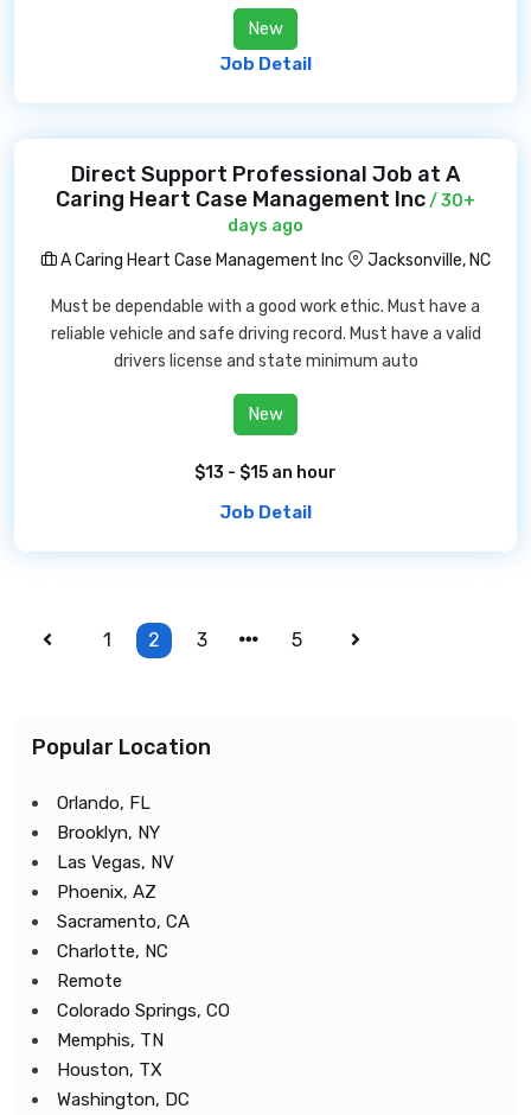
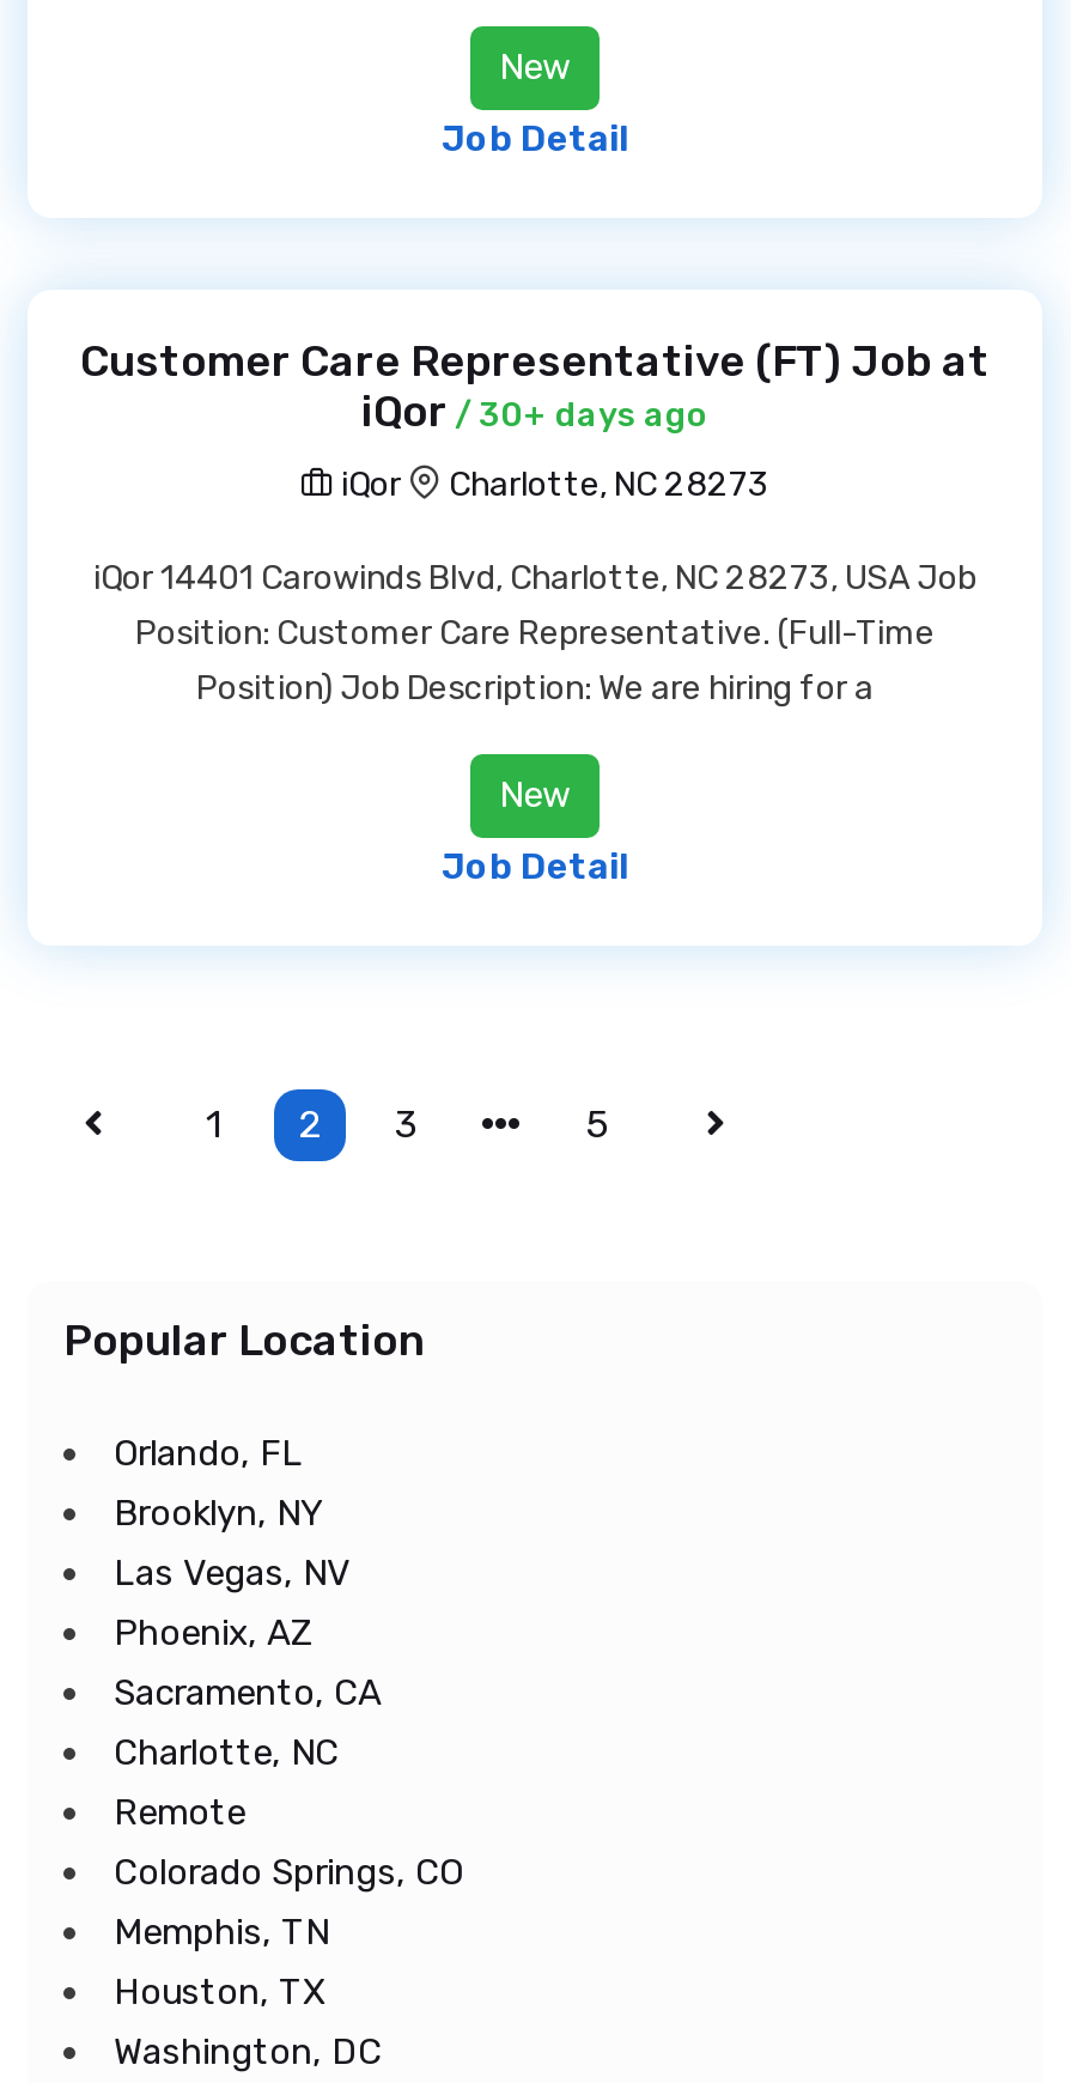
[56,161,475,236] Direct Support Professional Job at A | Caring Heart Case Management Inc / 30+ | days ago -> [80,335,990,438] Customer Care Representative (FT) Job at | iQor / 30+ days ago
[57,250,491,270] A Caring Heart Case Management Inc | Jacksonville, NC -> [334,464,769,505] iQor | Charlotte, NC 28273
[50,297,481,371] Must be dependable with a good work ethic. Must have a | reliable vehicle and safe driving record. Must have a valid | drivers license and state minimum auto -> [93,558,976,709] iQor 14401 Carowinds Blvd, Charlotte, NC 28273, USA Job | Position: Customer Care Representative. (Full-Time | Position) Job Description: We are hiring for a
[194,463,337,483] $13 - $15 an hour -> none

